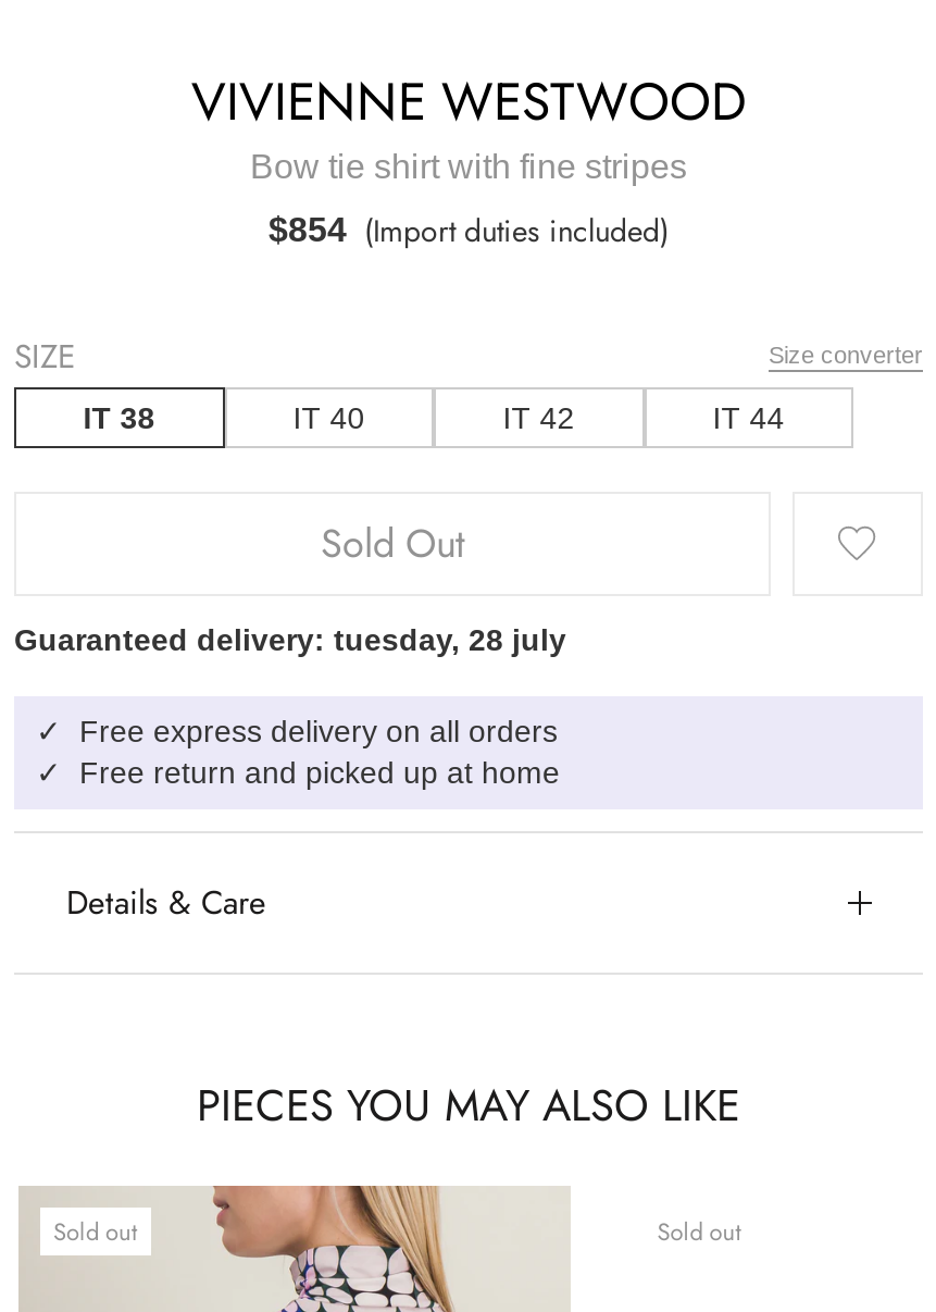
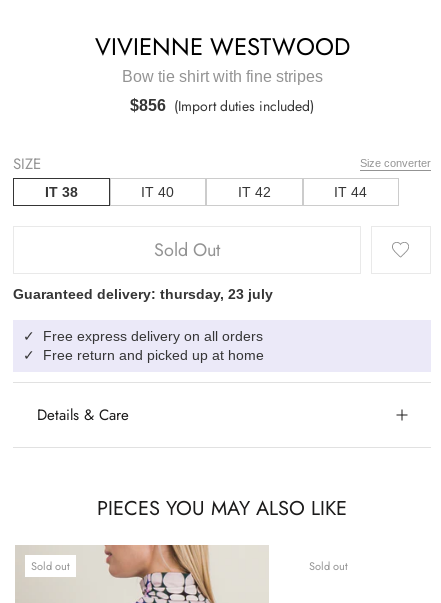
[269,210,669,253] $854 (Import duties included) -> [130,96,314,116] $856 (Import duties included)
[14,623,566,658] Guaranteed delivery: tuesday, 28 july -> [13,286,273,302] Guaranteed delivery: thursday, 23 july

